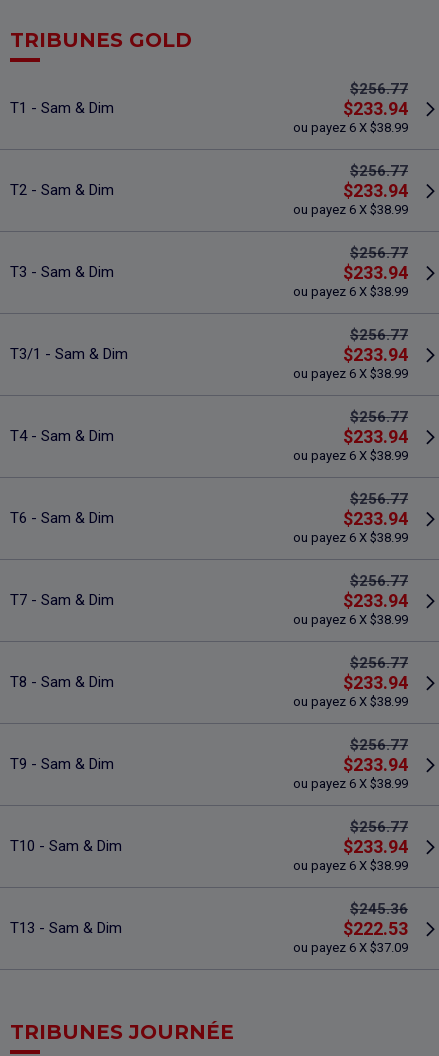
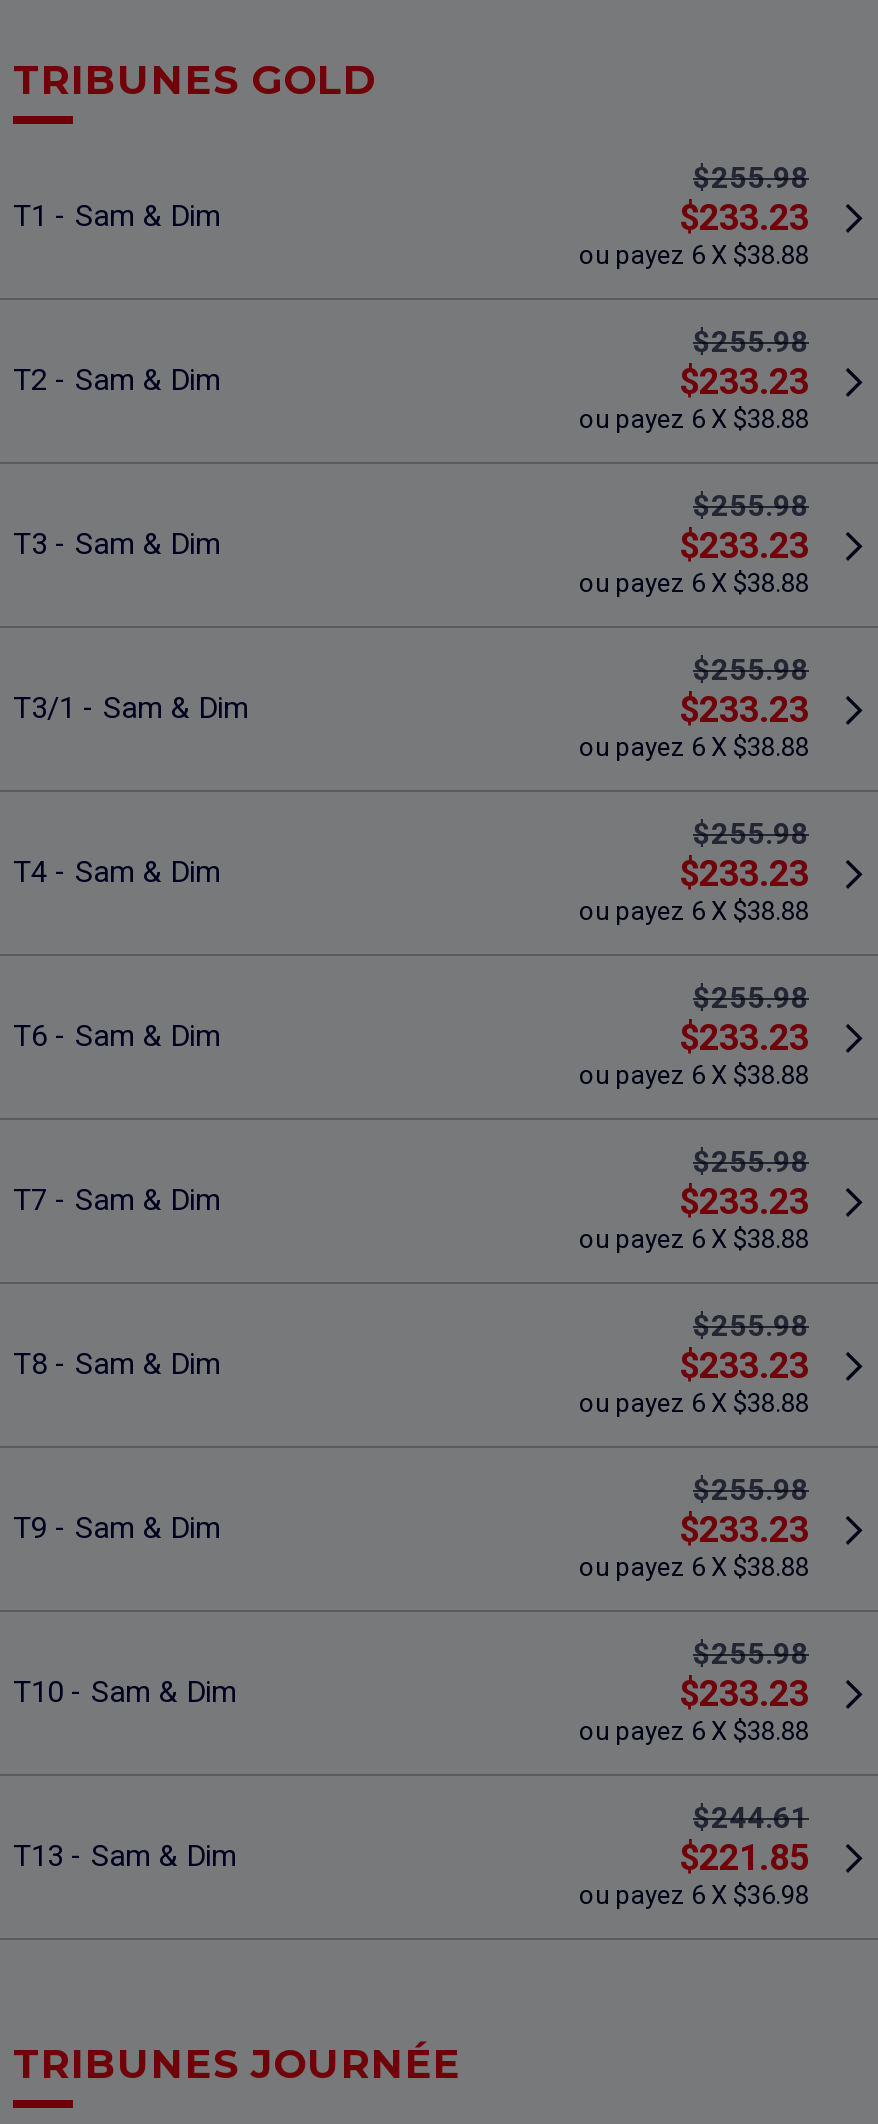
[350,80,408,98] $256.77 -> [693,160,809,196] $255.98
[343,98,408,119] $233.94 -> [679,196,809,238] $233.23
[293,120,408,135] ou payez 6 X $38.99 -> [579,240,809,270] ou payez 6 X $38.88
[350,162,408,180] $256.77 -> [693,324,809,360] $255.98
[343,180,408,201] $233.94 -> [679,360,809,402] $233.23
[293,202,408,217] ou payez 6 X $38.99 -> [579,404,809,434] ou payez 6 X $38.88
[350,244,408,262] $256.77 -> [693,488,809,524] $255.98
[343,262,408,283] $233.94 -> [679,524,809,566] $233.23
[293,284,408,299] ou payez 6 X $38.99 -> [579,568,809,598] ou payez 6 X $38.88
[350,326,408,344] $256.77 -> [693,652,809,688] $255.98
[343,344,408,365] $233.94 -> [679,688,809,730] $233.23
[293,366,408,381] ou payez 6 X $38.99 -> [579,732,809,762] ou payez 6 X $38.88
[350,408,408,426] $256.77 -> [693,816,809,852] $255.98
[343,426,408,447] $233.94 -> [679,852,809,894] $233.23
[293,448,408,463] ou payez 6 X $38.99 -> [579,896,809,926] ou payez 6 X $38.88
[350,490,408,508] $256.77 -> [693,980,809,1016] $255.98
[343,508,408,529] $233.94 -> [679,1016,809,1058] $233.23
[293,530,408,545] ou payez 6 X $38.99 -> [579,1060,809,1090] ou payez 6 X $38.88
[350,572,408,590] $256.77 -> [693,1144,809,1180] $255.98
[343,590,408,611] $233.94 -> [679,1180,809,1222] $233.23
[293,612,408,627] ou payez 6 X $38.99 -> [579,1224,809,1254] ou payez 6 X $38.88
[350,654,408,672] $256.77 -> [693,1308,809,1344] $255.98
[343,672,408,693] $233.94 -> [679,1344,809,1386] $233.23
[293,694,408,709] ou payez 6 X $38.99 -> [579,1388,809,1418] ou payez 6 X $38.88
[350,736,408,754] $256.77 -> [693,1472,809,1508] $255.98
[343,754,408,775] $233.94 -> [679,1508,809,1550] $233.23
[293,776,408,791] ou payez 6 X $38.99 -> [579,1552,809,1582] ou payez 6 X $38.88
[350,818,408,836] $256.77 -> [693,1636,809,1672] $255.98
[343,836,408,857] $233.94 -> [679,1672,809,1714] $233.23
[293,858,408,873] ou payez 6 X $38.99 -> [579,1716,809,1746] ou payez 6 X $38.88
[350,900,408,918] $245.36 -> [693,1800,809,1836] $244.61
[343,918,408,939] $222.53 -> [679,1836,809,1878] $221.85
[293,940,408,955] ou payez 6 X $37.09 -> [579,1880,809,1910] ou payez 6 X $36.98

